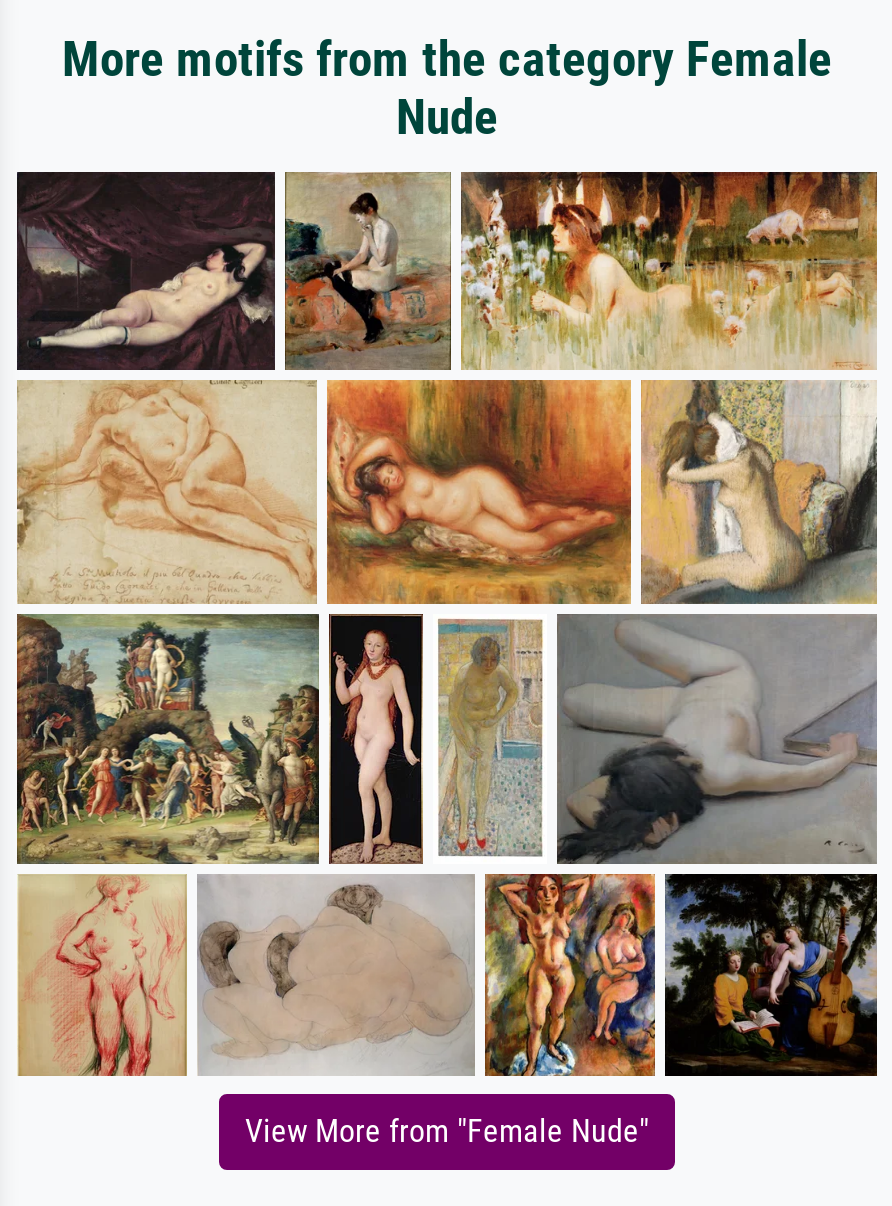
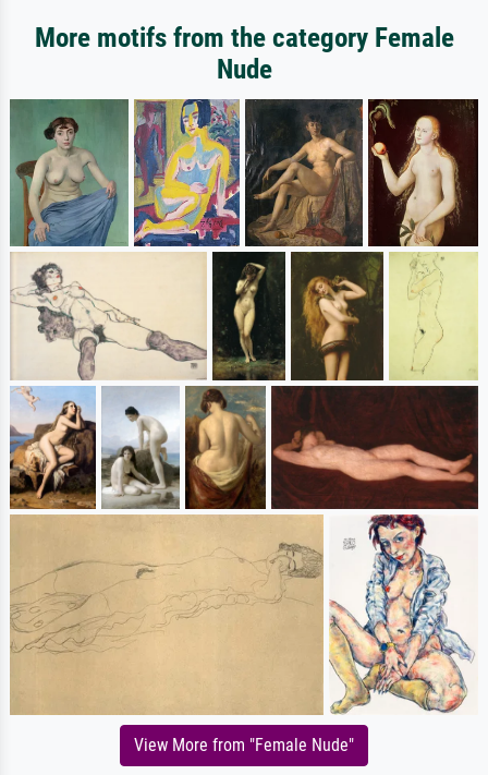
[15,170,879,1078] [image] -> [9,98,479,716] [image]

